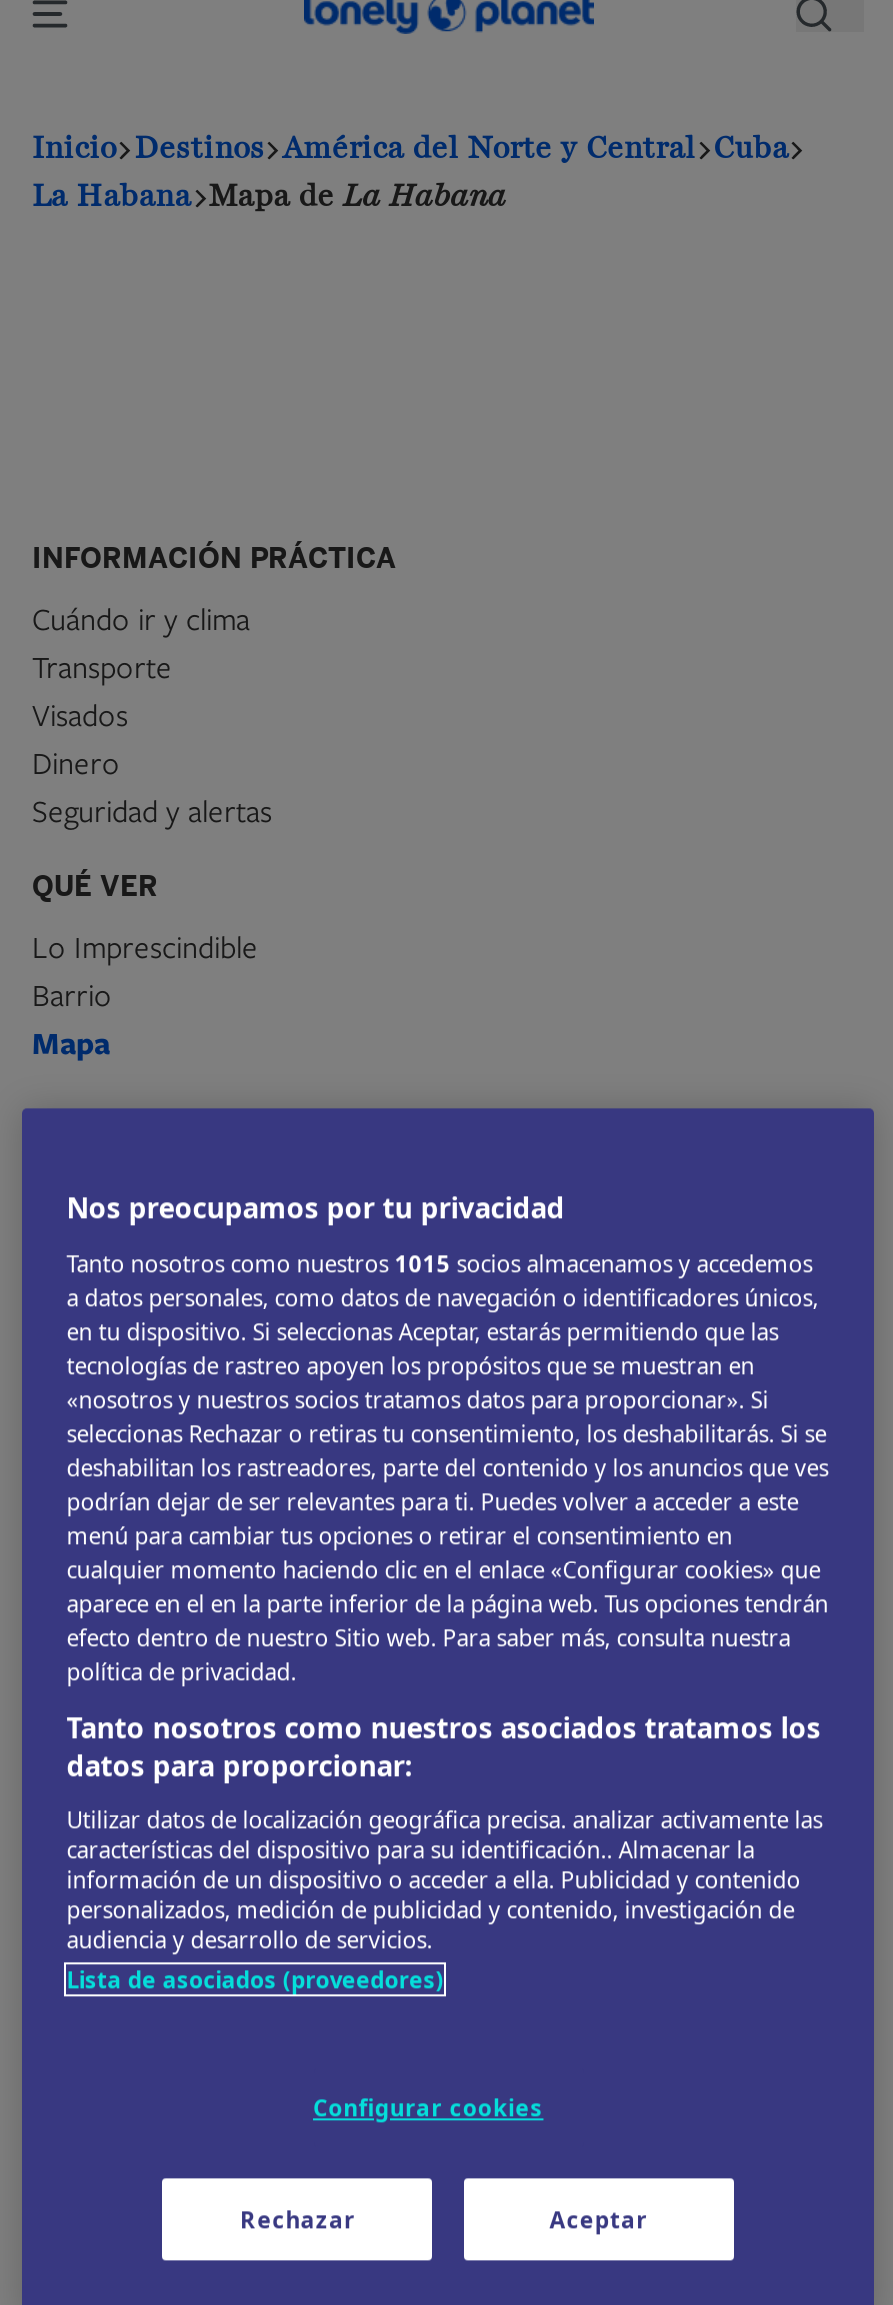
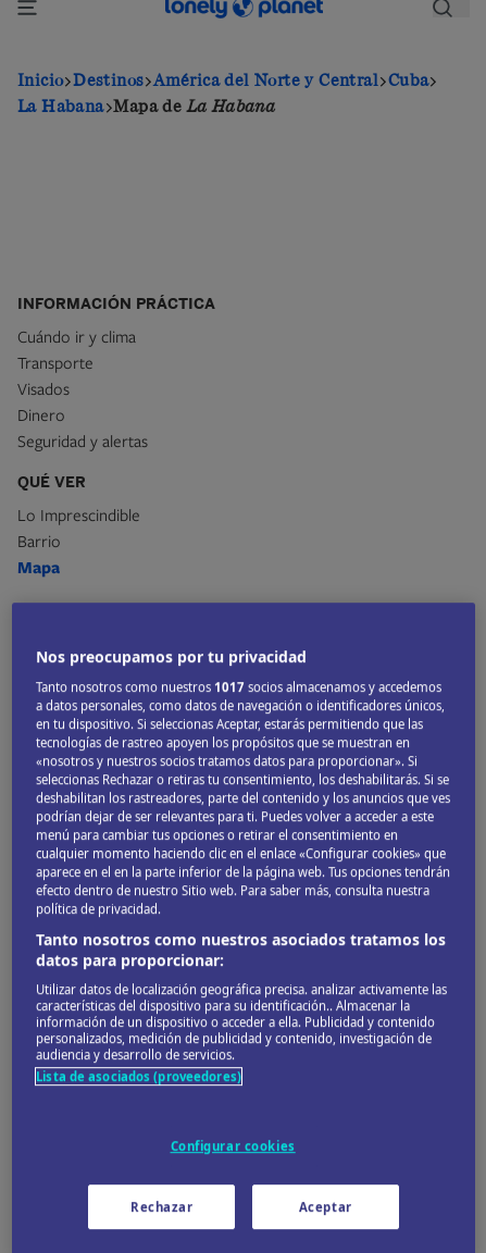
[66,1249,812,1279] Tanto nosotros como nuestros 1015 socios almacenamos y accedemos -> [36,679,442,696] Tanto nosotros como nuestros 1017 socios almacenamos y accedemos

